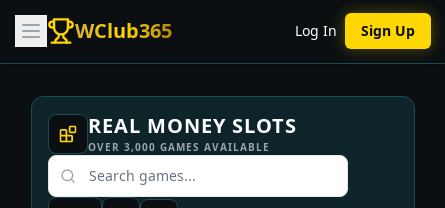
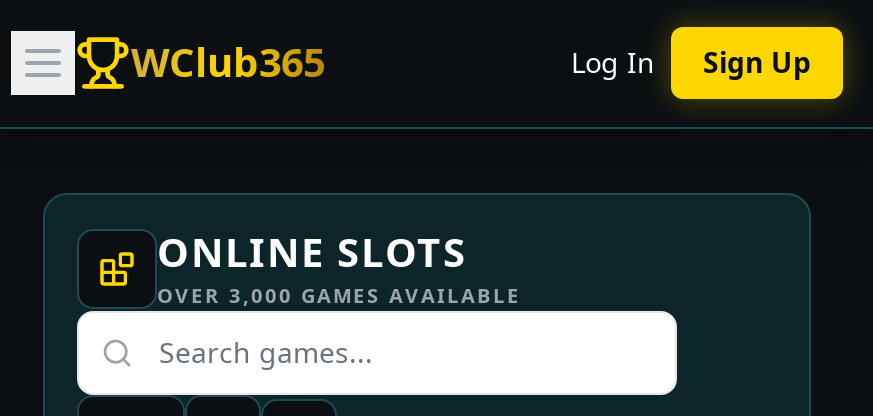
[88,112,297,139] REAL MONEY SLOTS -> [157,225,467,279] ONLINE SLOTS

